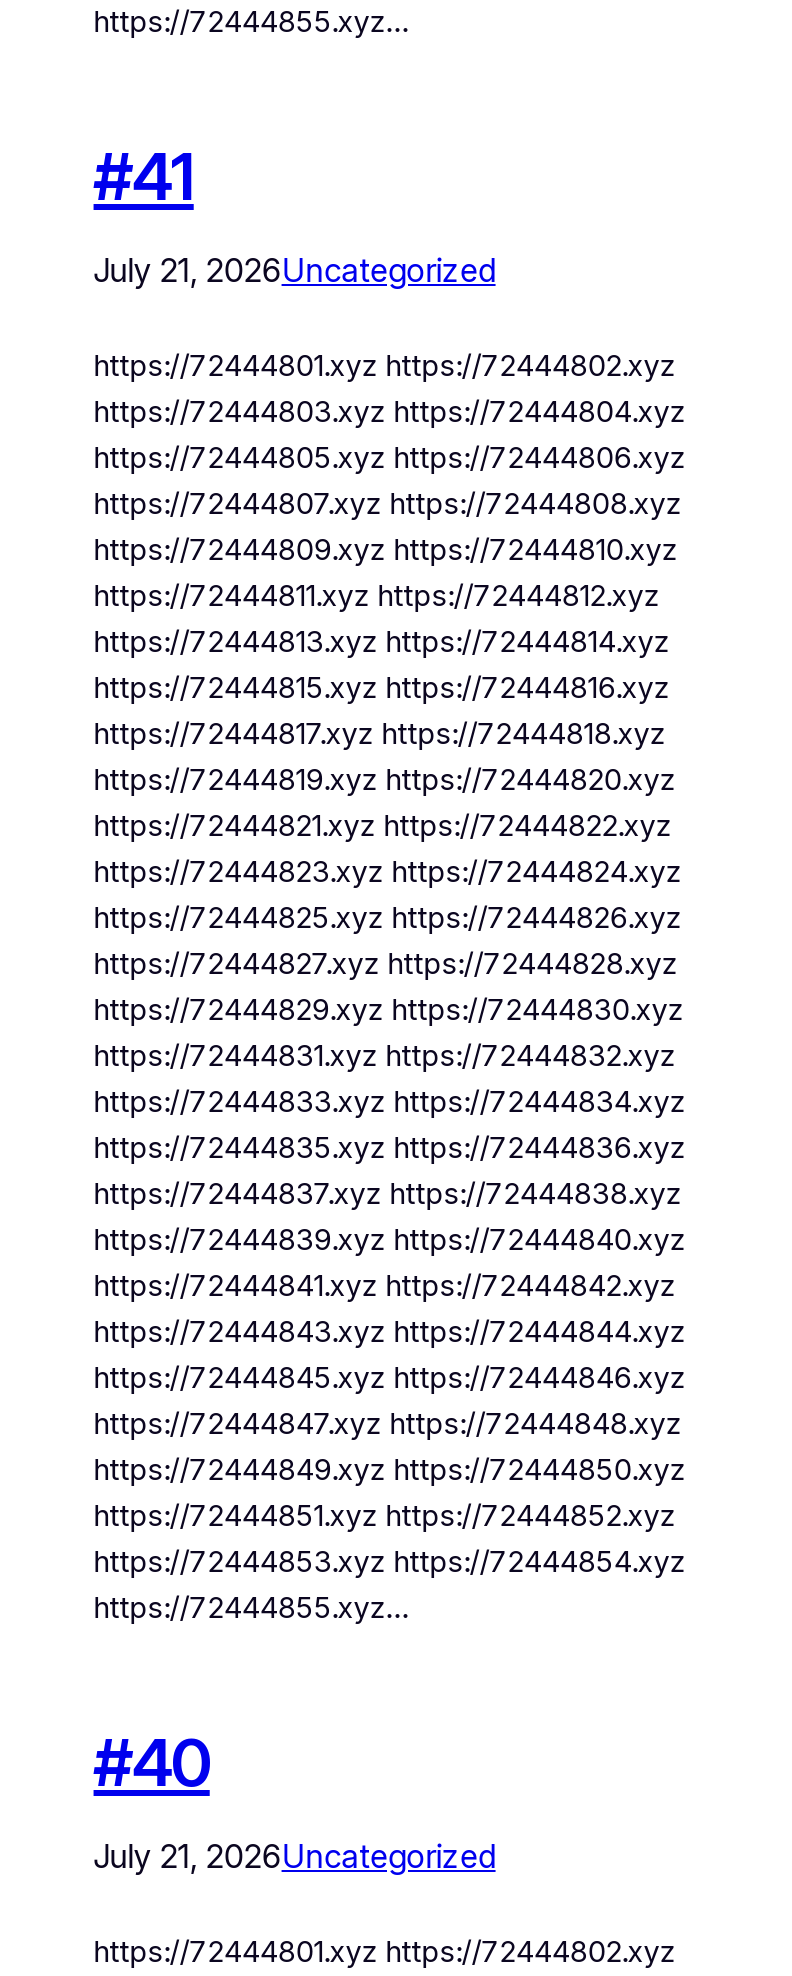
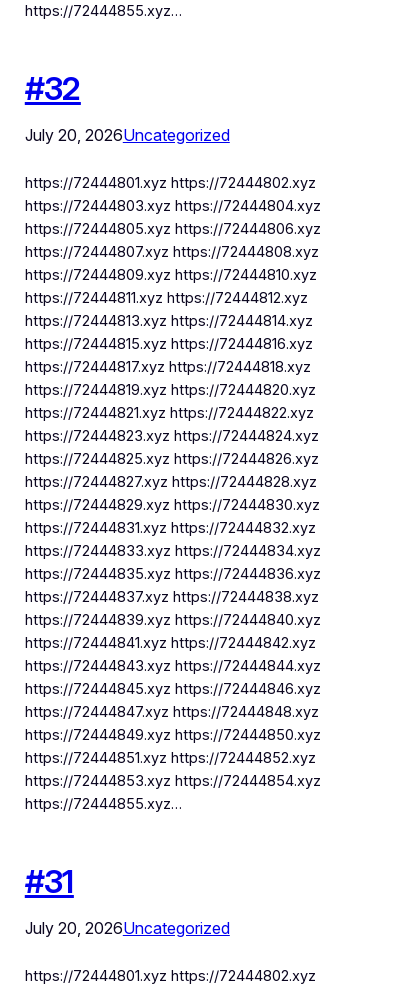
[94,138,194,216] #41 -> [25,69,81,108] #32
[94,250,496,290] July 21, 2026Uncategorized -> [25,125,230,145] July 20, 2026Uncategorized
[94,1724,210,1802] #40 -> [25,862,74,901] #31
[94,1836,496,1876] July 21, 2026Uncategorized -> [25,918,230,938] July 20, 2026Uncategorized

